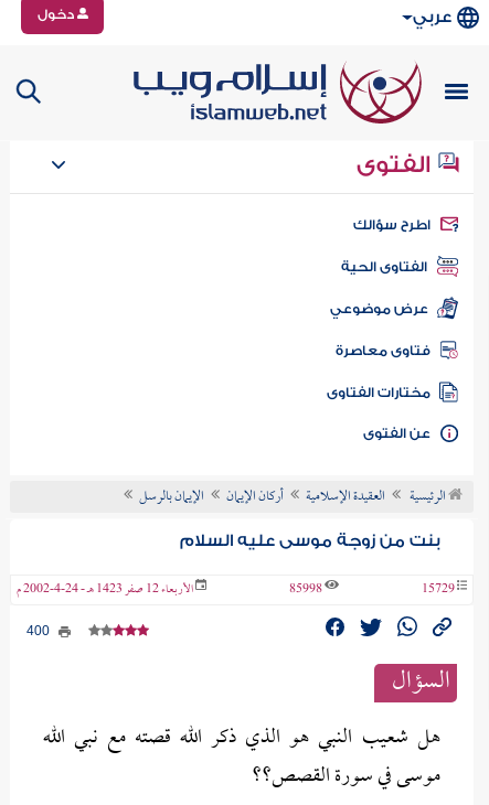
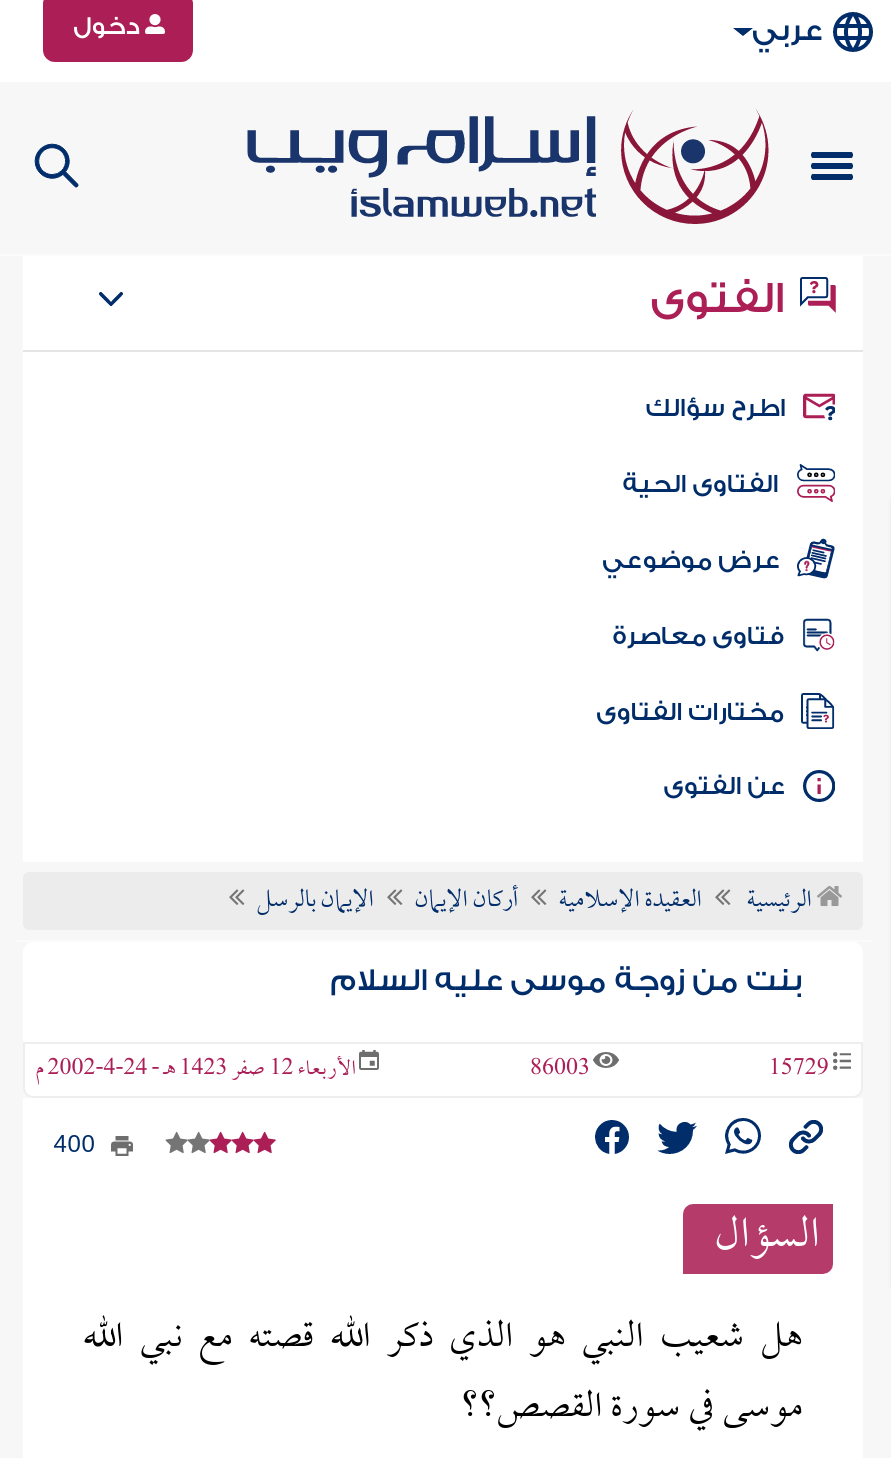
[290,578,323,602] 85998 -> [530,1048,590,1092] 86003

